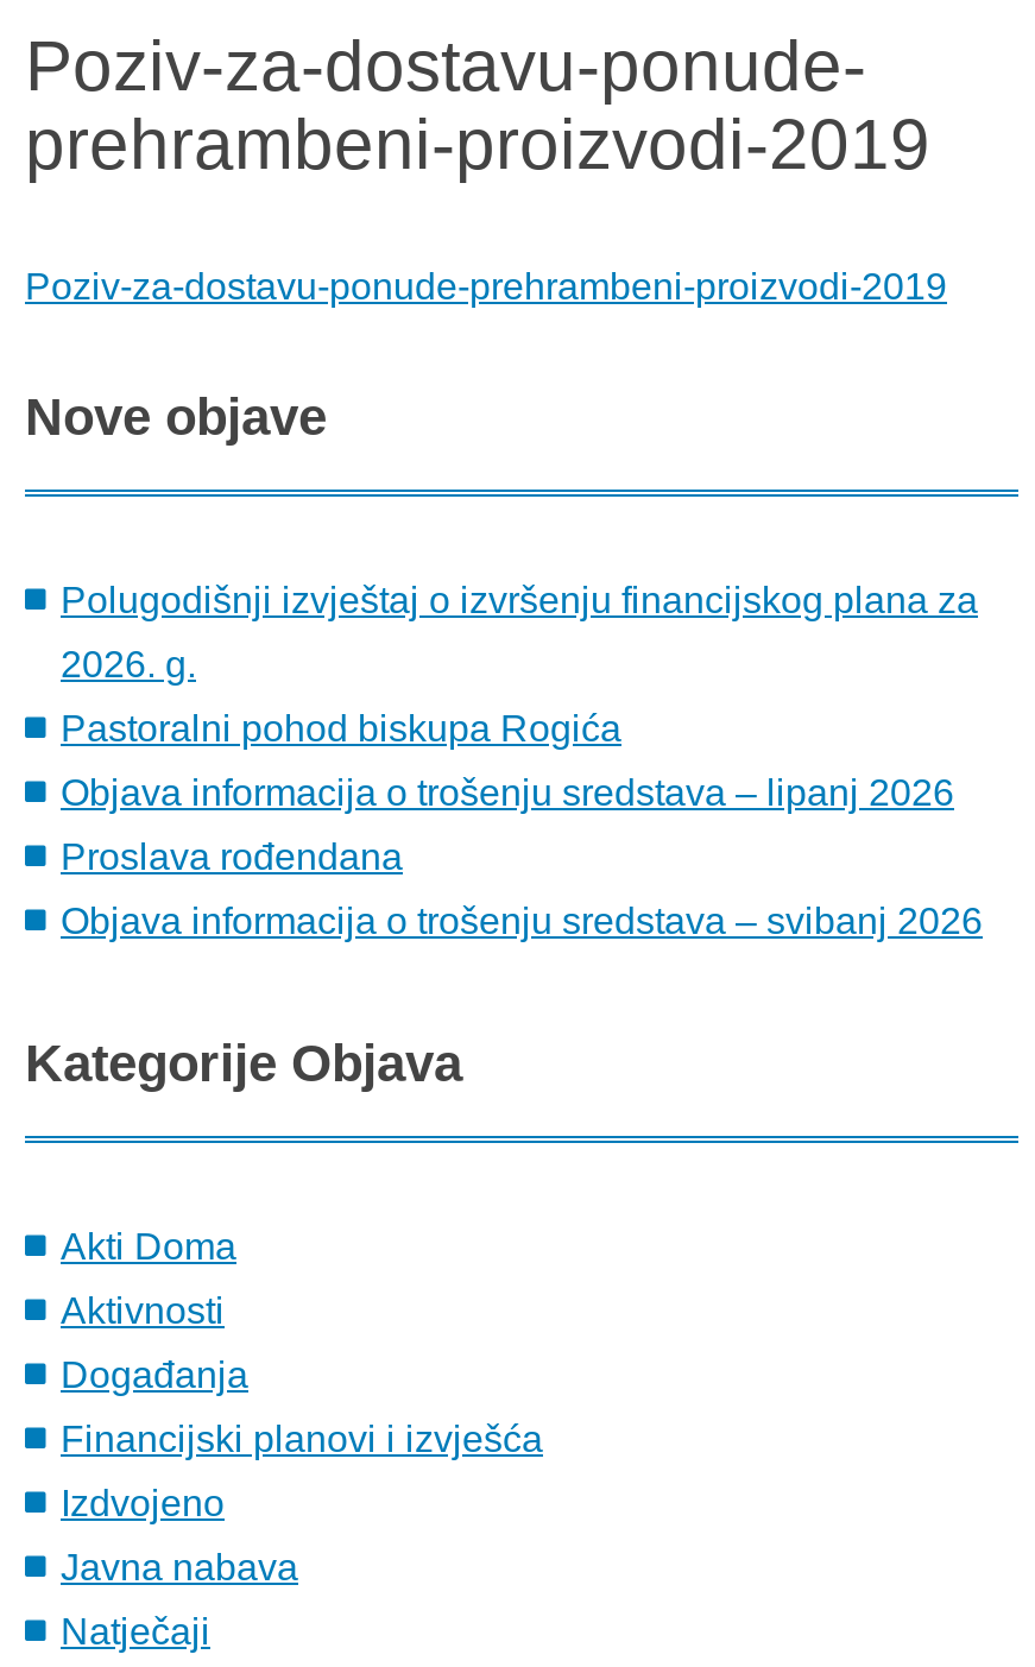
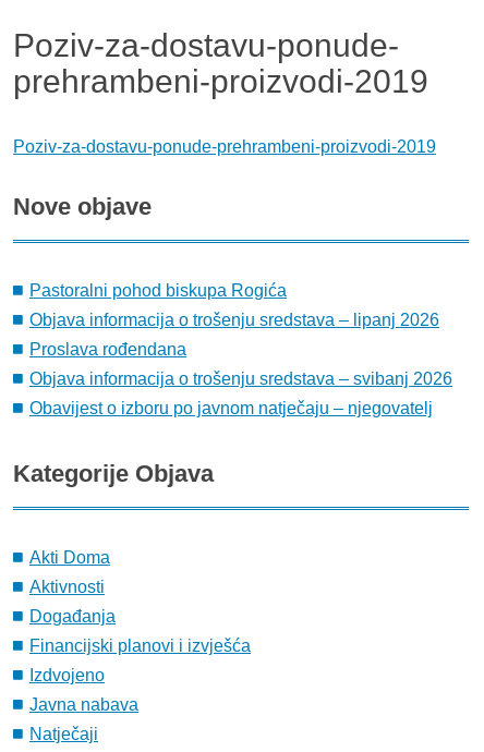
[61,580,978,684] Polugodišnji izvještaj o izvršenju financijskog plana za | 2026. g. -> none
moved [61,708,983,941] -> [29,281,452,388]: Pastoralni pohod biskupa Rogića | Objava informacija o trošenju sredstava – lipanj 2026 | Proslava rođendana | Objava informacija o trošenju sredstava – svibanj 2026
none -> [29,399,433,417] Obavijest o izboru po javnom natječaju – njegovatelj

